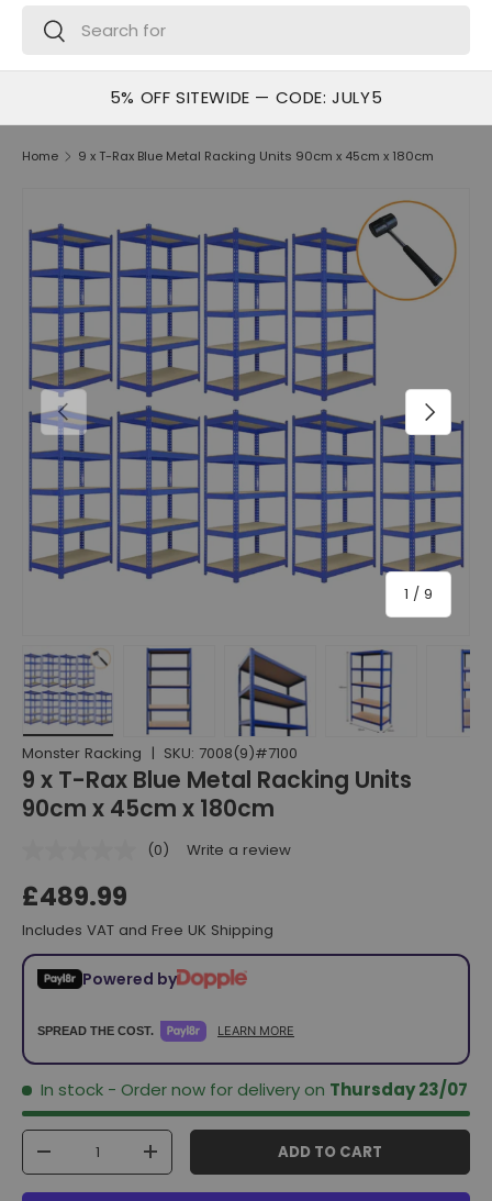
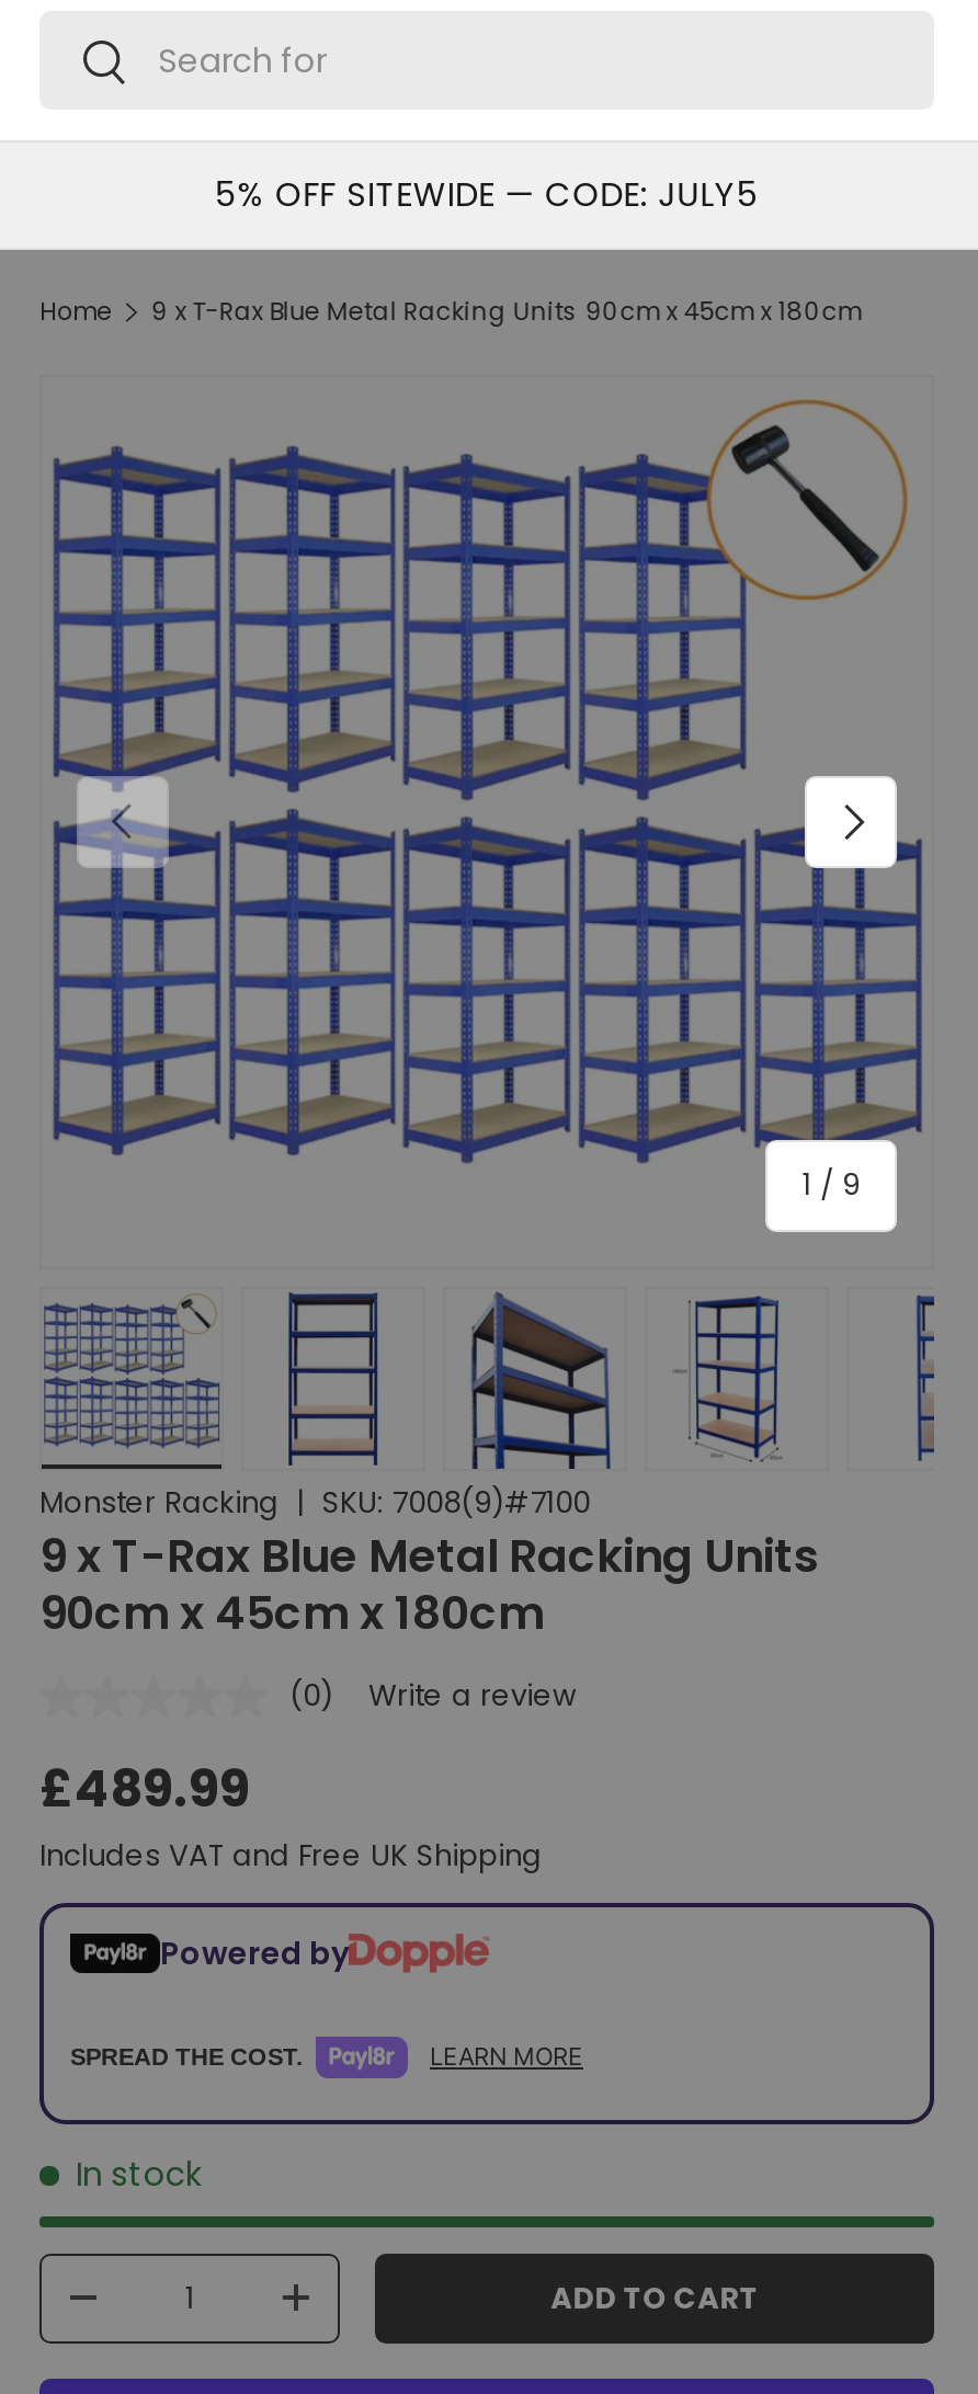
[40,1078,467,1101] In stock - Order now for delivery on Thursday 23/07 -> [76,2150,201,2196] In stock

